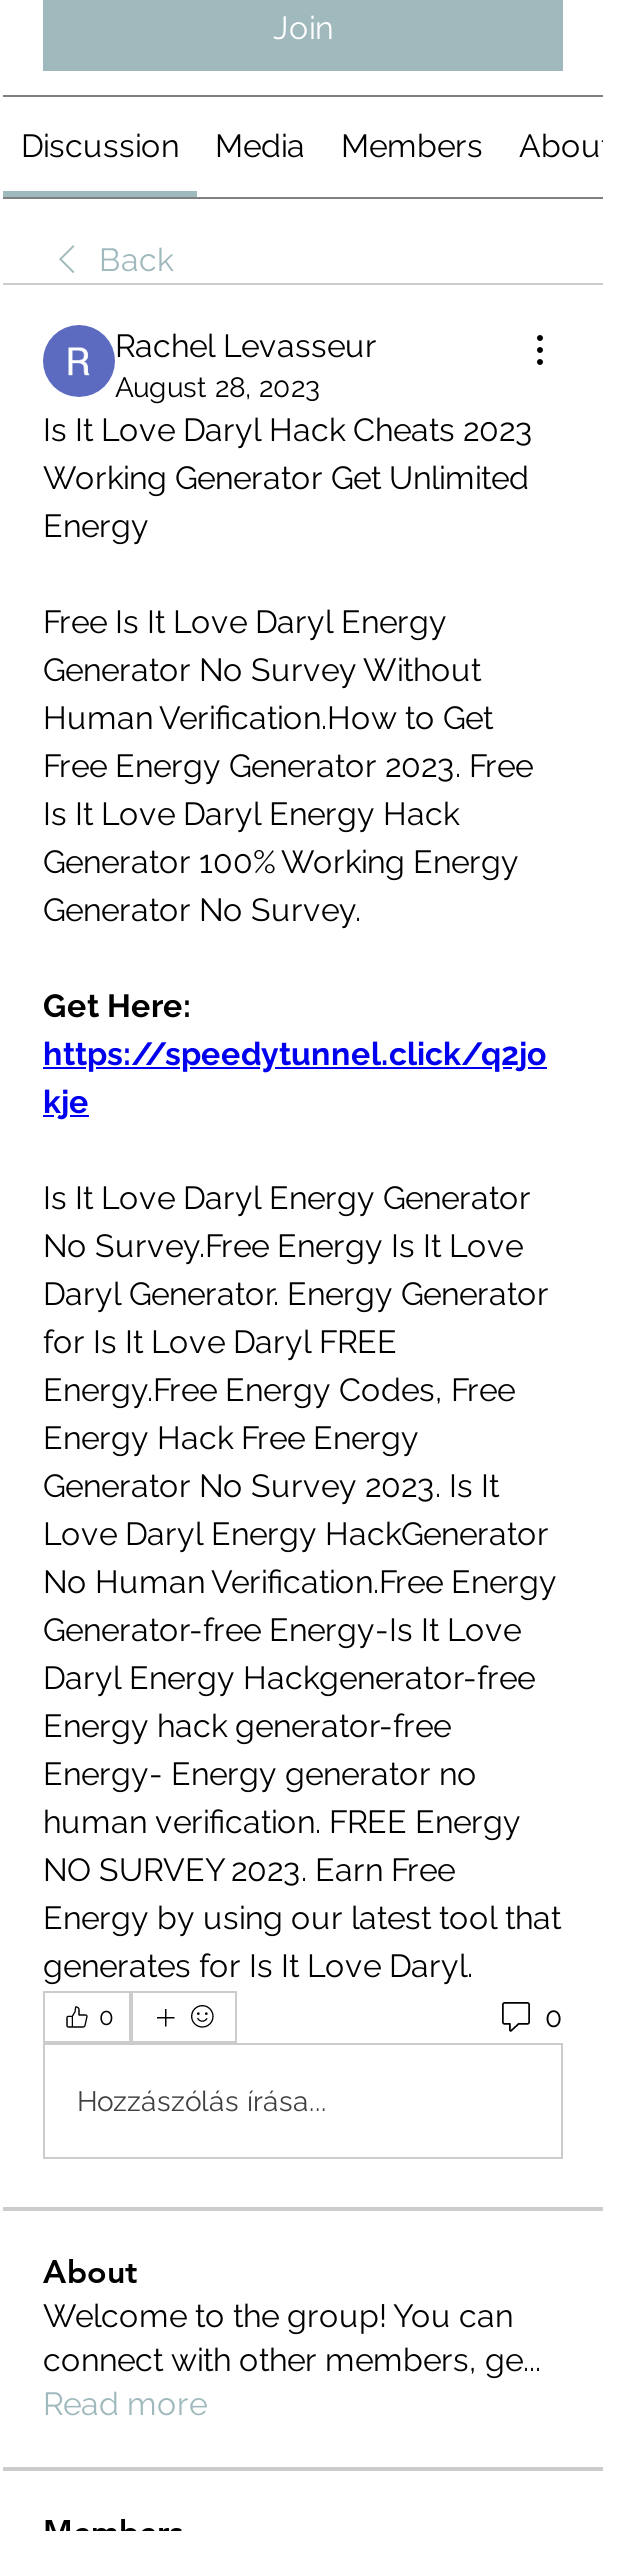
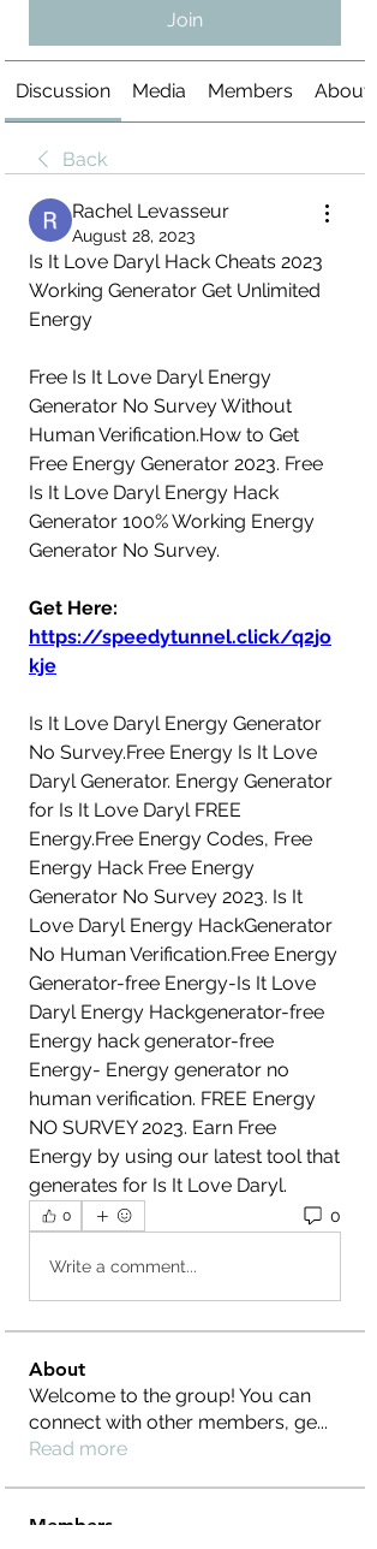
[77,2084,327,2116] Hozzászólás írása... -> [49,1256,197,1275] Write a comment...

